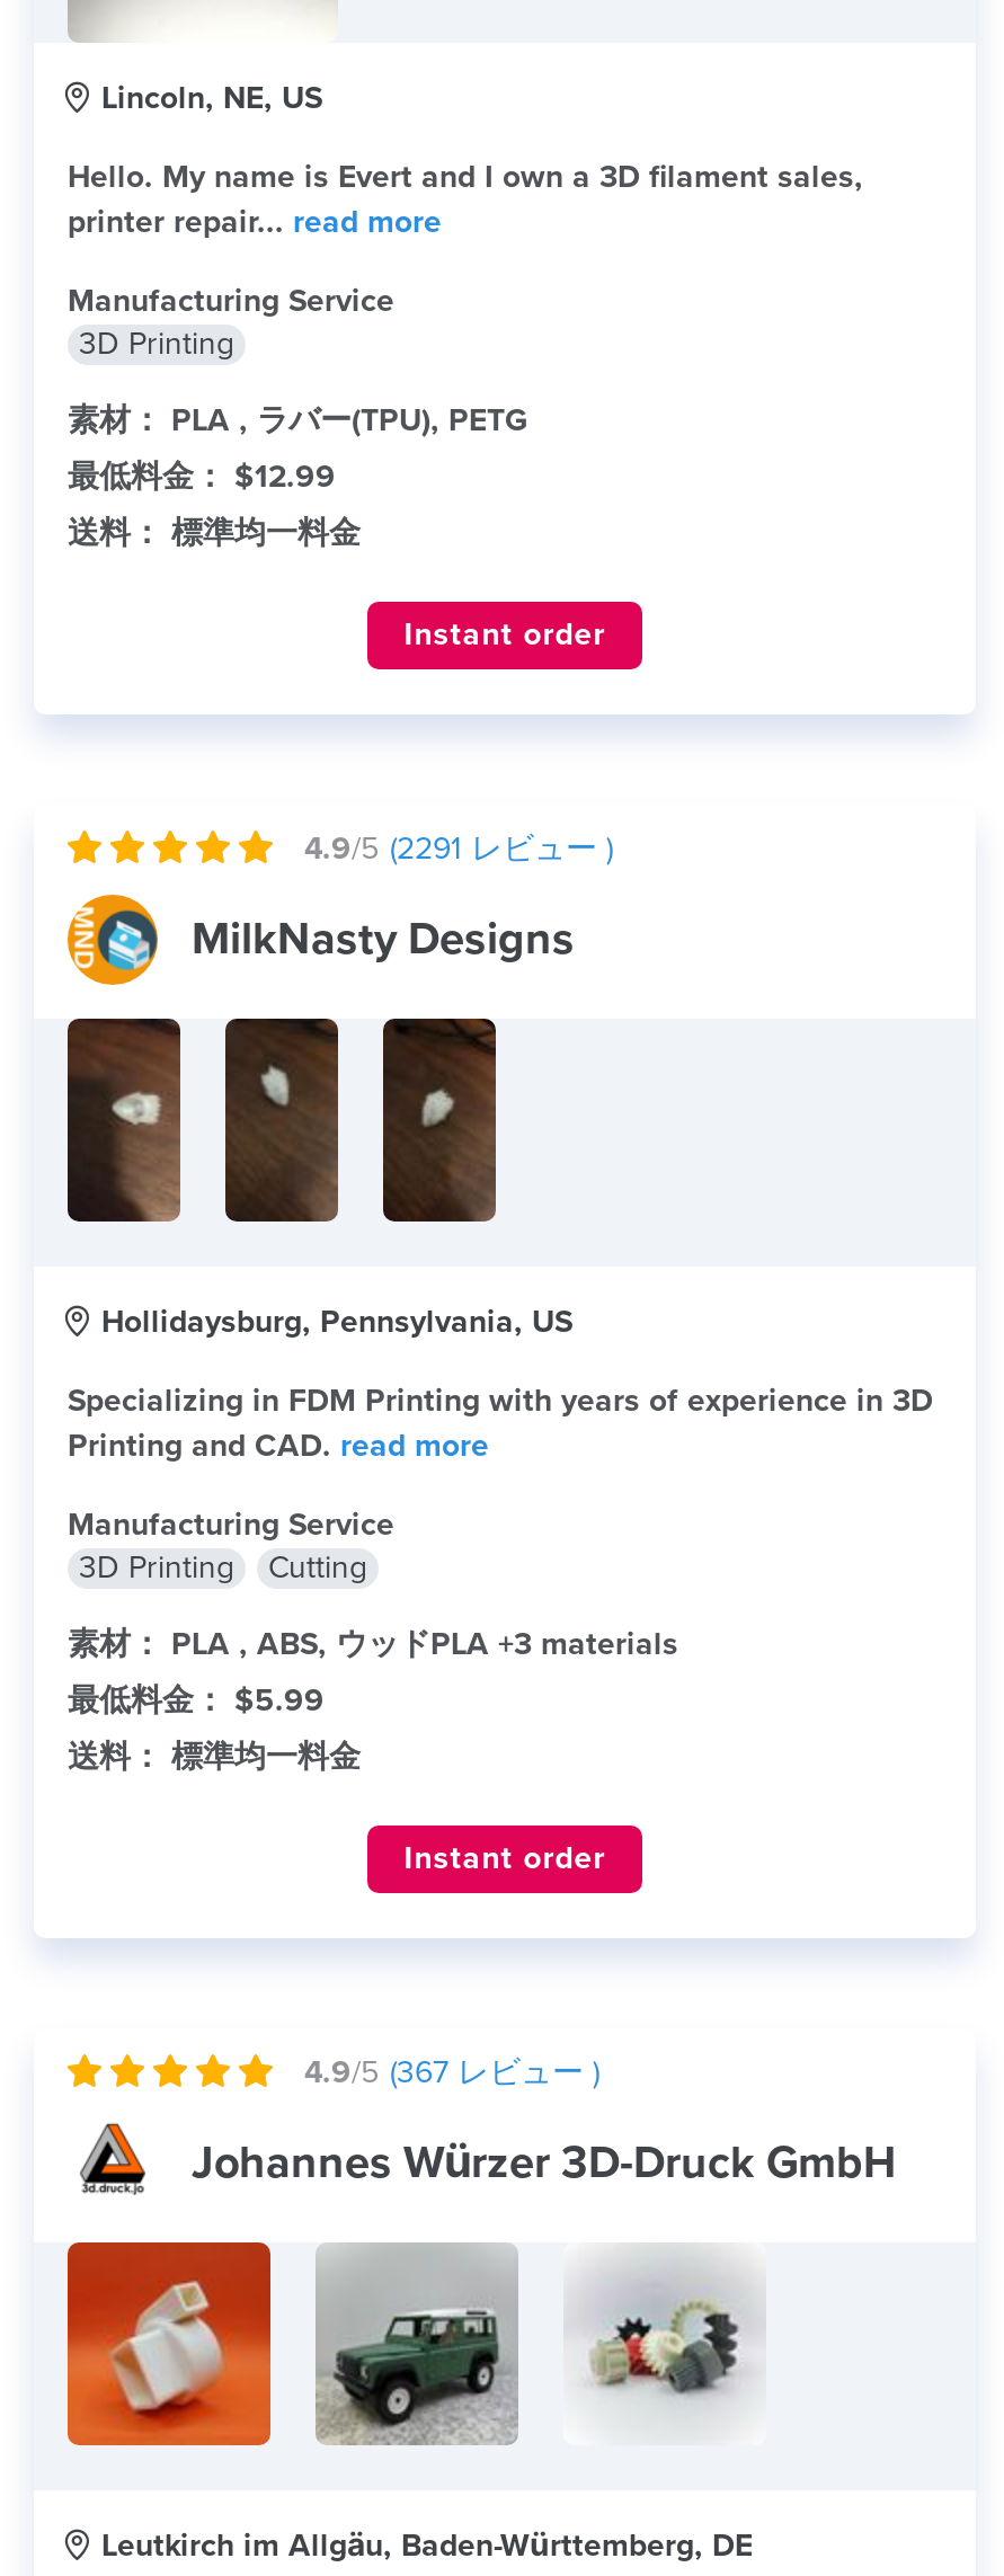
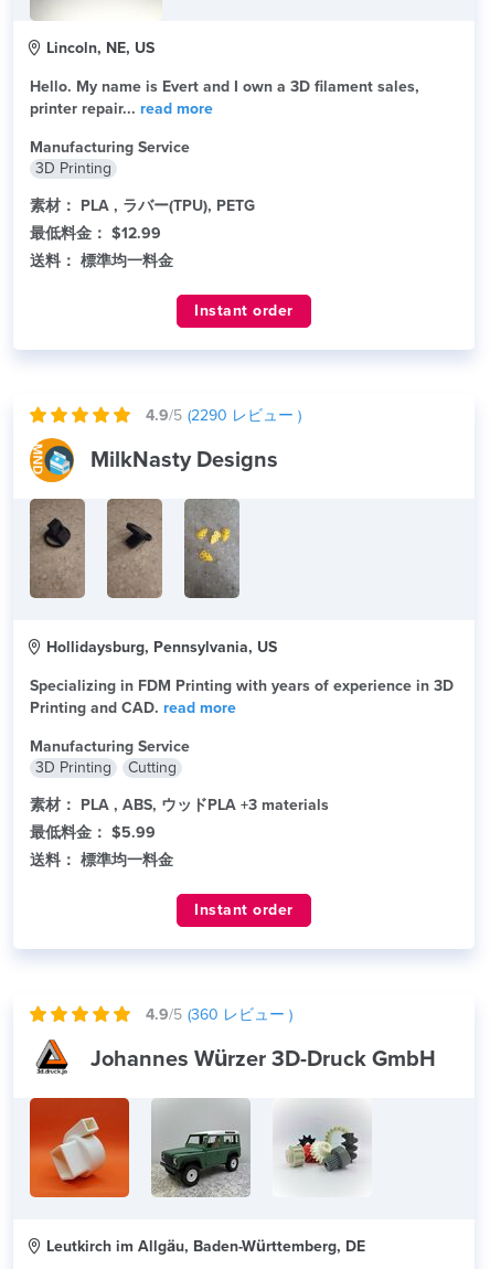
[304,829,613,868] 4.9/5 (2291レビュー ) -> [146,406,301,425] 4.9/5 (2290レビュー )
[65,1016,180,1224] [image] -> [29,498,85,599] [image]
[225,1016,338,1222] [image] -> [107,498,162,598] [image]
[383,1019,496,1219] [image] -> [184,500,239,598] [image]
[304,2053,599,2091] 4.9/5 (367レビュー ) -> [146,1005,292,1024] 4.9/5 (360レビュー )

